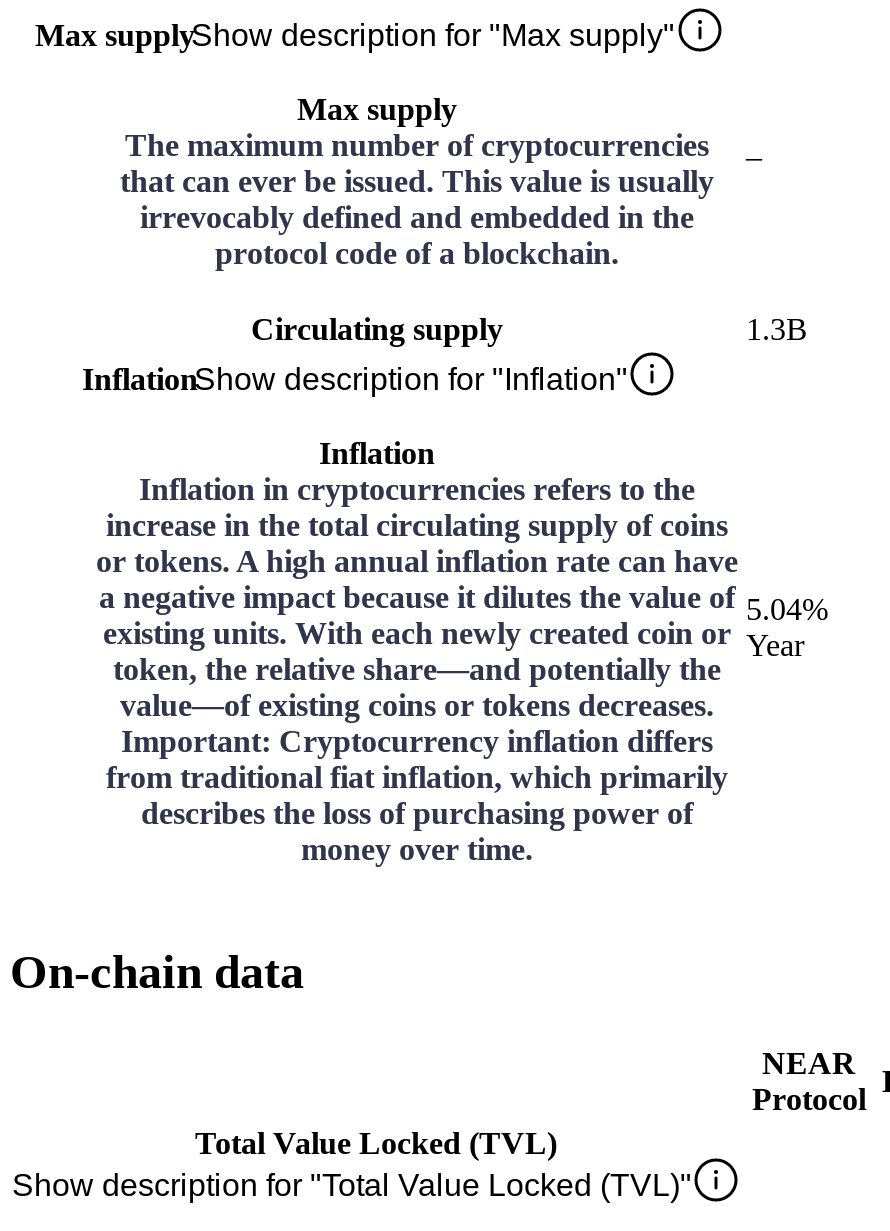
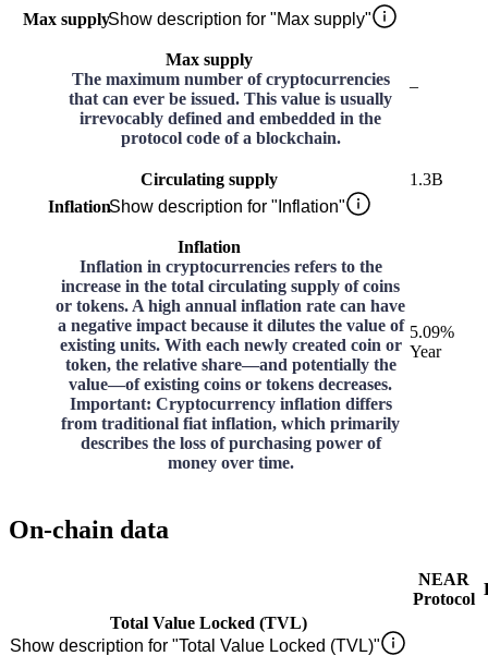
[99,581,828,627] a negative impact because it dilutes the value of 5.04% -> [57,316,454,341] a negative impact because it dilutes the value of 5.09%

